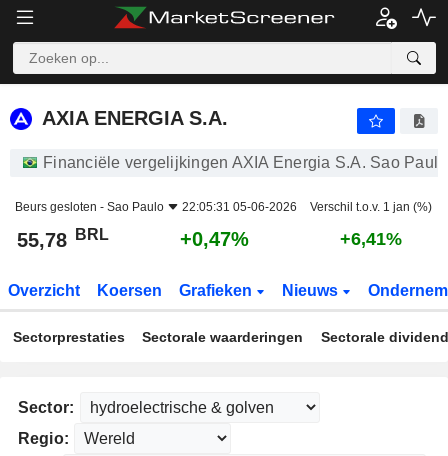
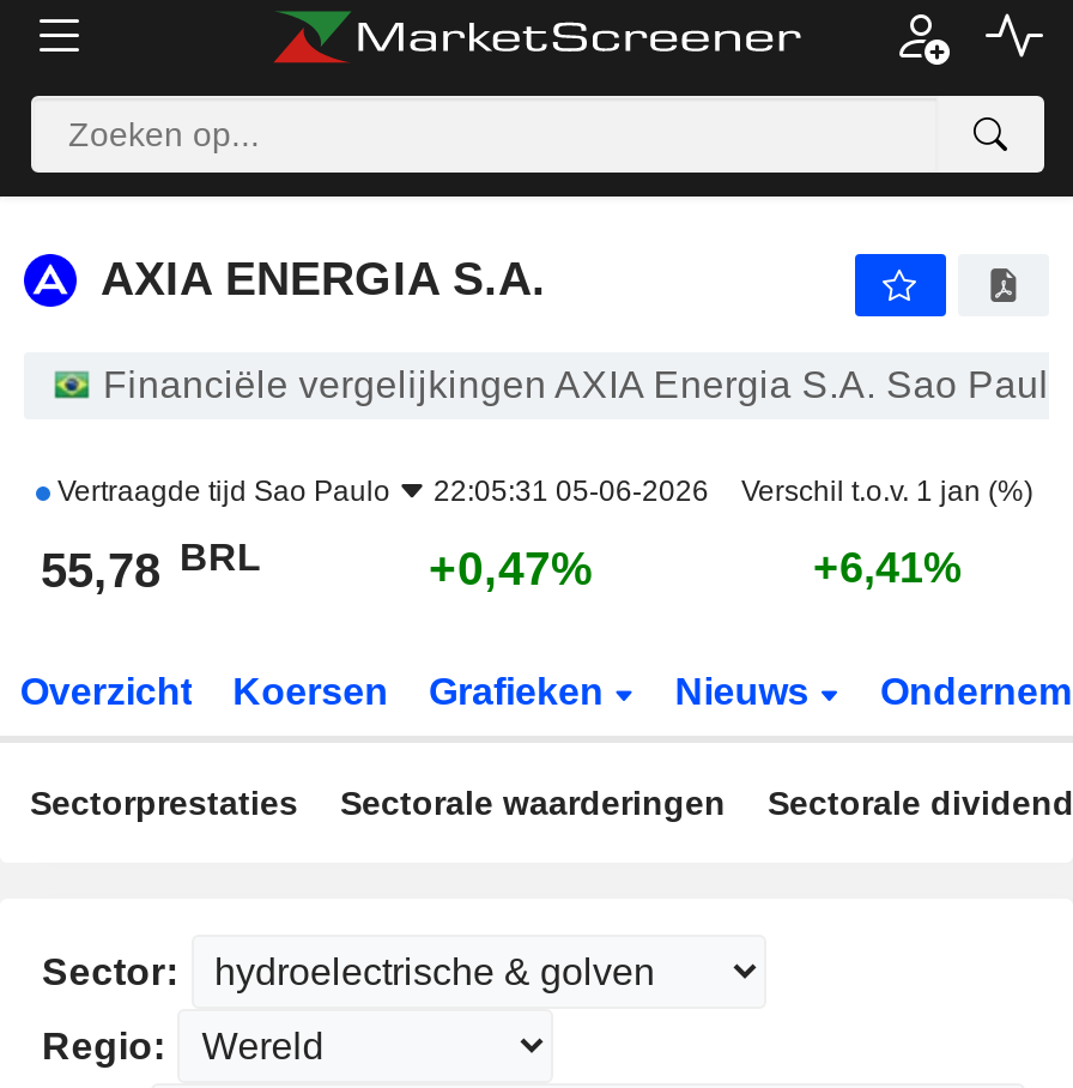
[15,200,164,214] Beurs gesloten - Sao Paulo -> [50,475,390,508] Vertraagde tijd Sao Paulo

